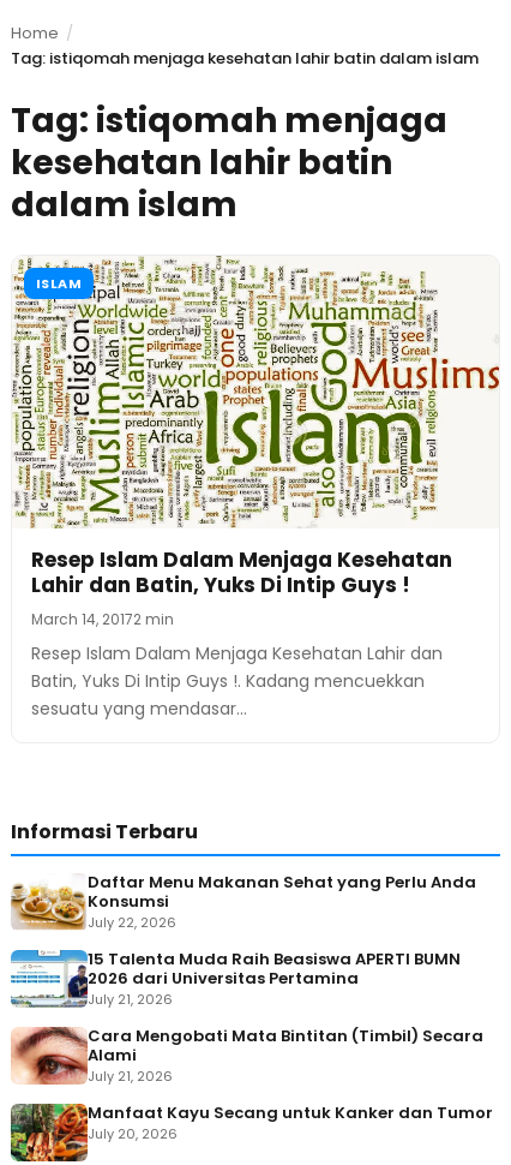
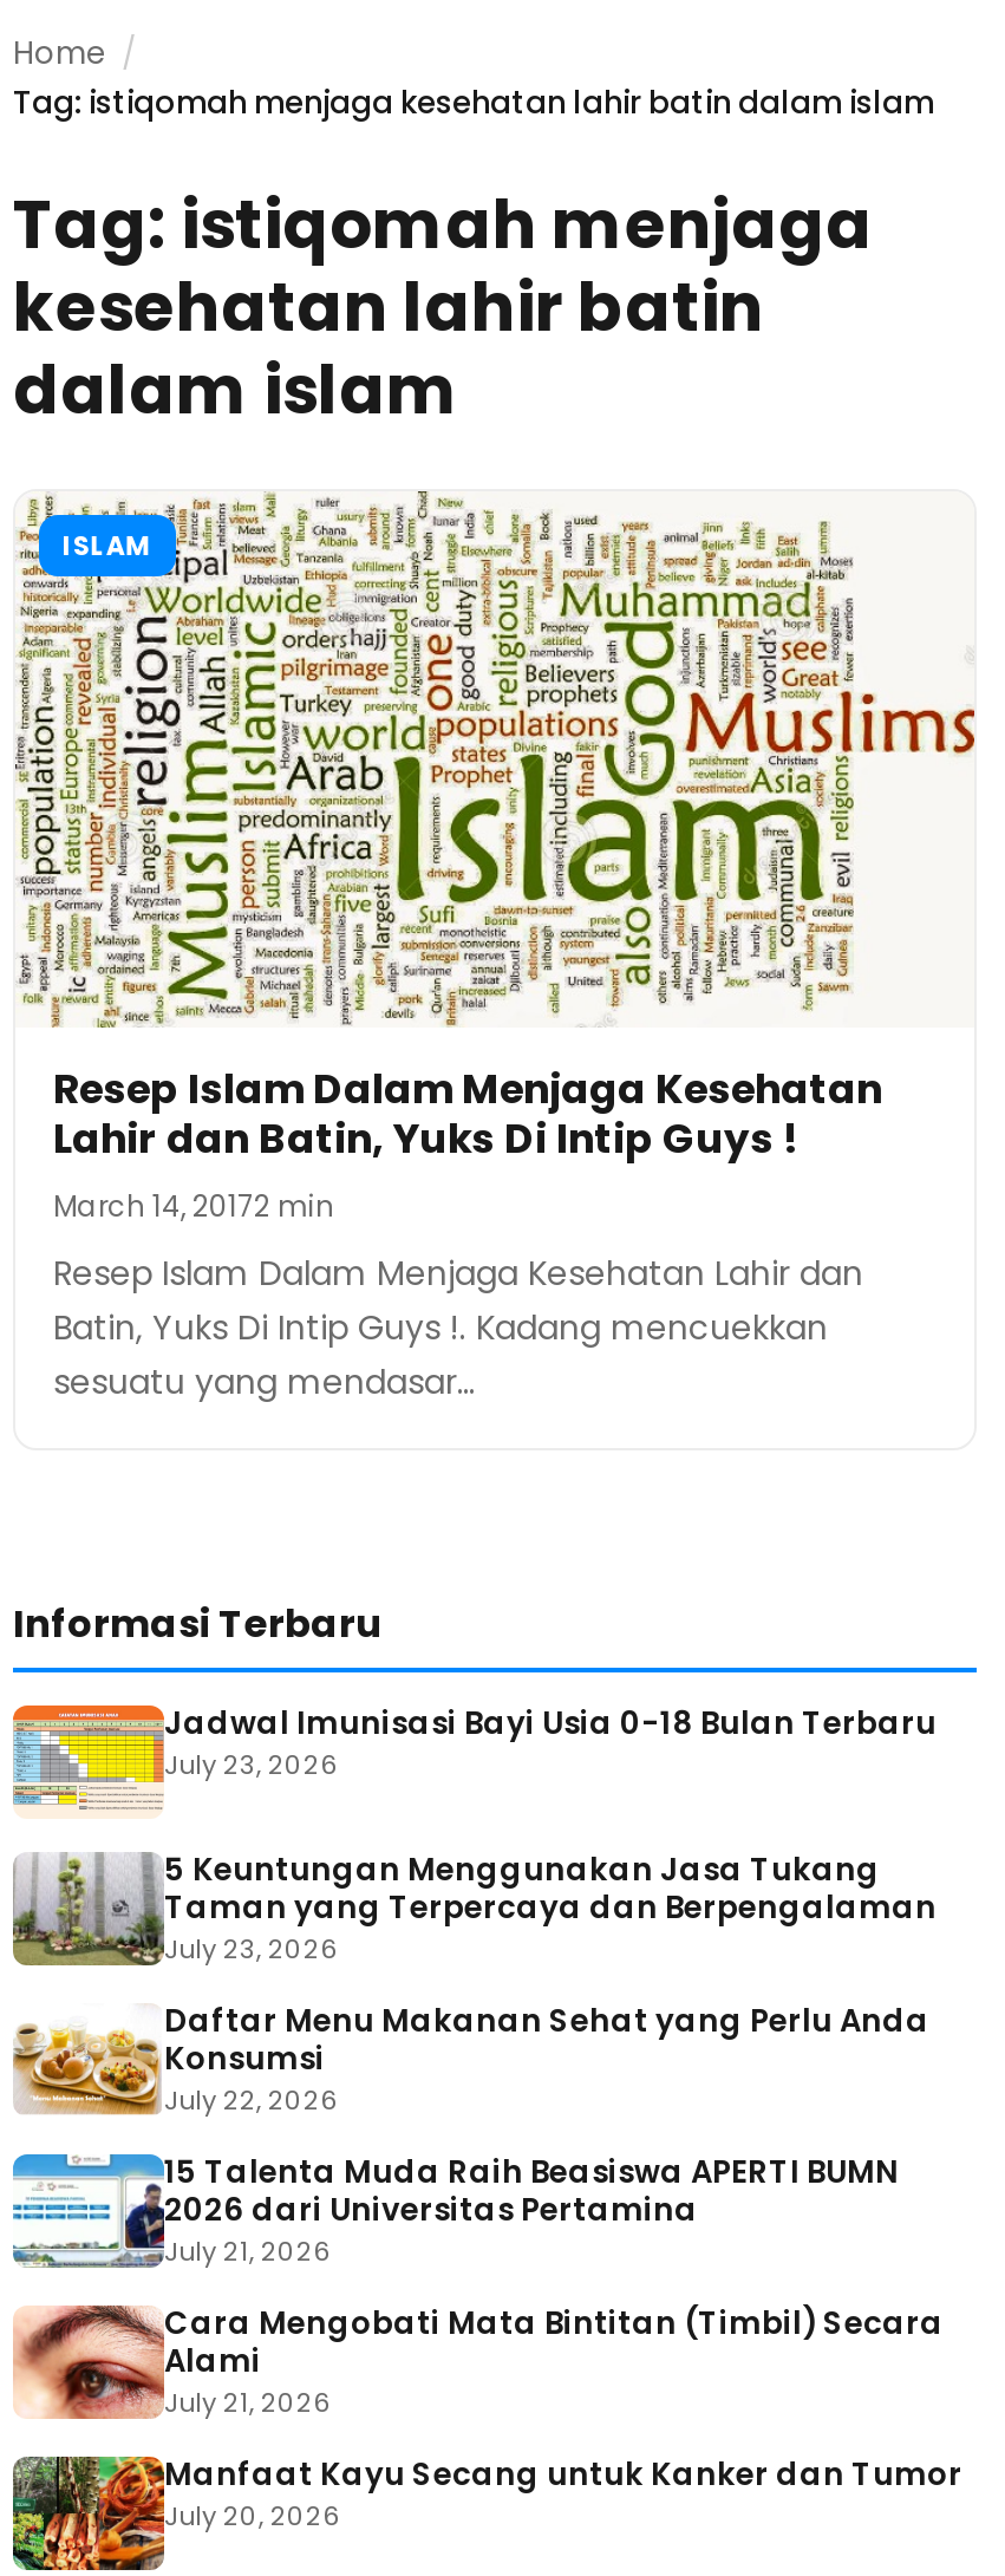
none -> [11,1700,937,1967] [image] | Jadwal Imunisasi Bayi Usia 0-18 Bulan Terbaru | July 23, 2026 | 5 Keuntungan Menggunakan Jasa Tukang | Taman yang Terpercaya dan Berpengalaman | July 23, 2026
none -> [11,1852,131,1970] [image]

